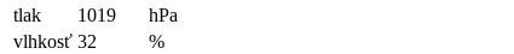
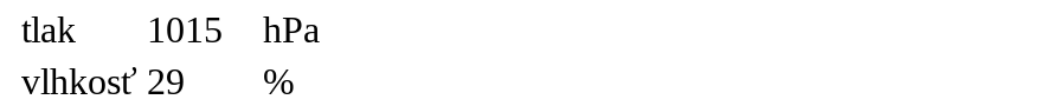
[13,5,178,25] tlak 1019 hPa -> [21,9,320,49] tlak 1015 hPa
[13,31,97,51] vlhkosť 32 -> [21,61,185,101] vlhkosť 29

